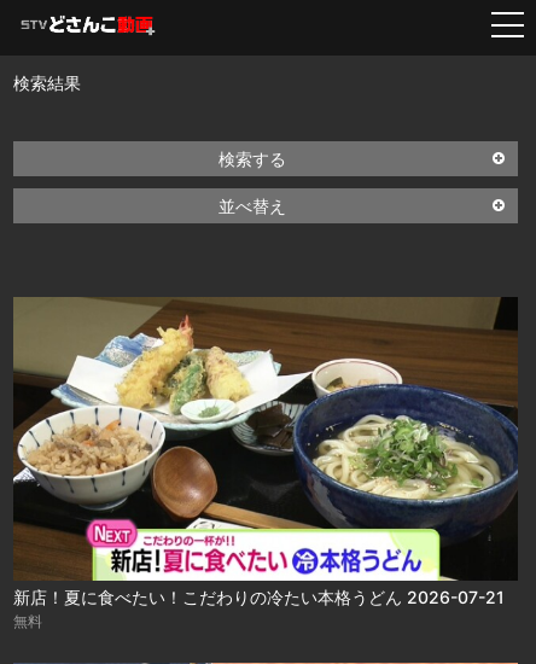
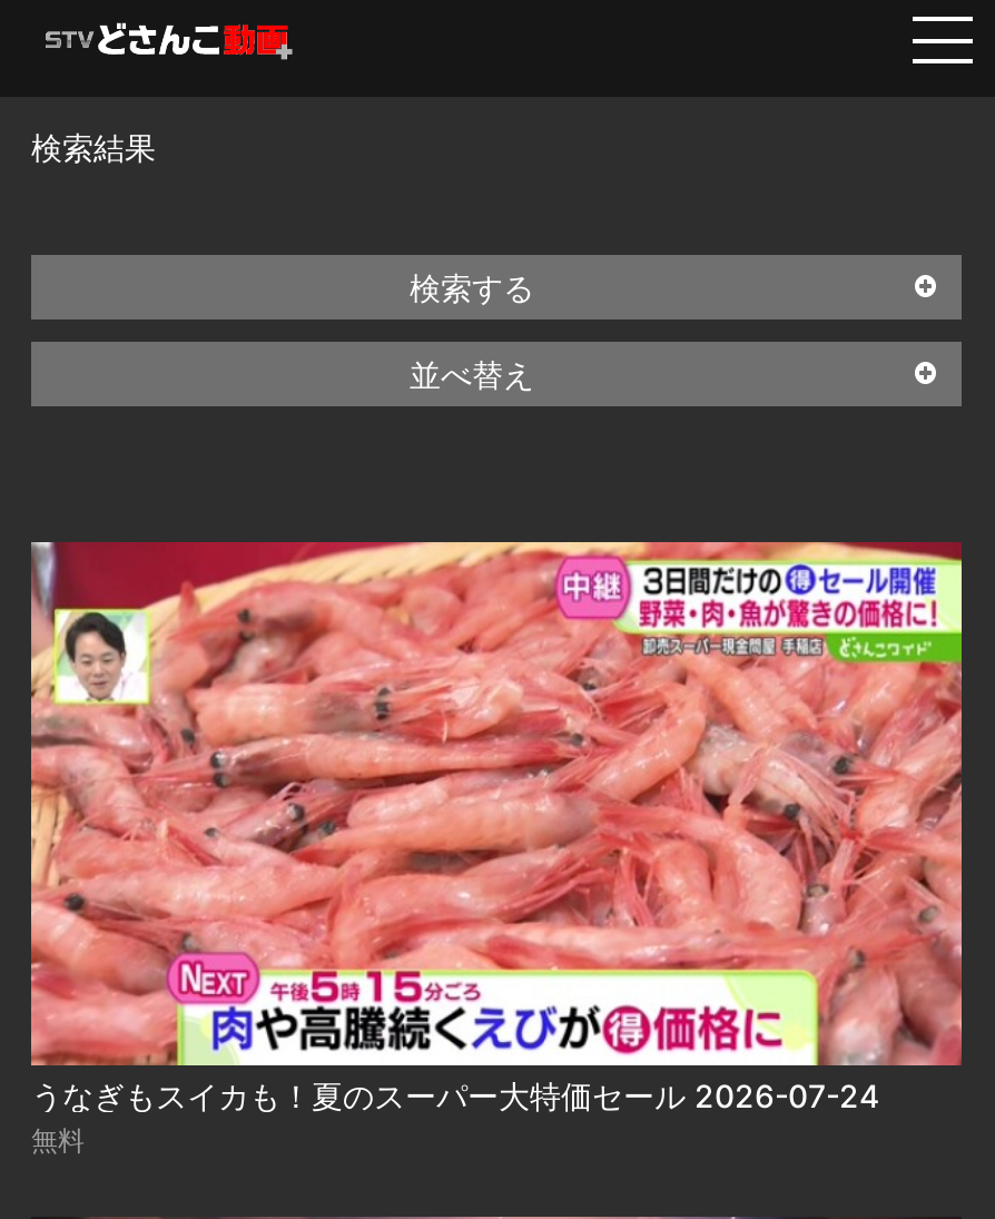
[13,297,518,607] [image] | 新店！夏に食べたい！こだわりの冷たい本格うどん 2026-07-21 -> [29,540,964,1115] [image] | うなぎもスイカも！夏のスーパー大特価セール 2026-07-24

